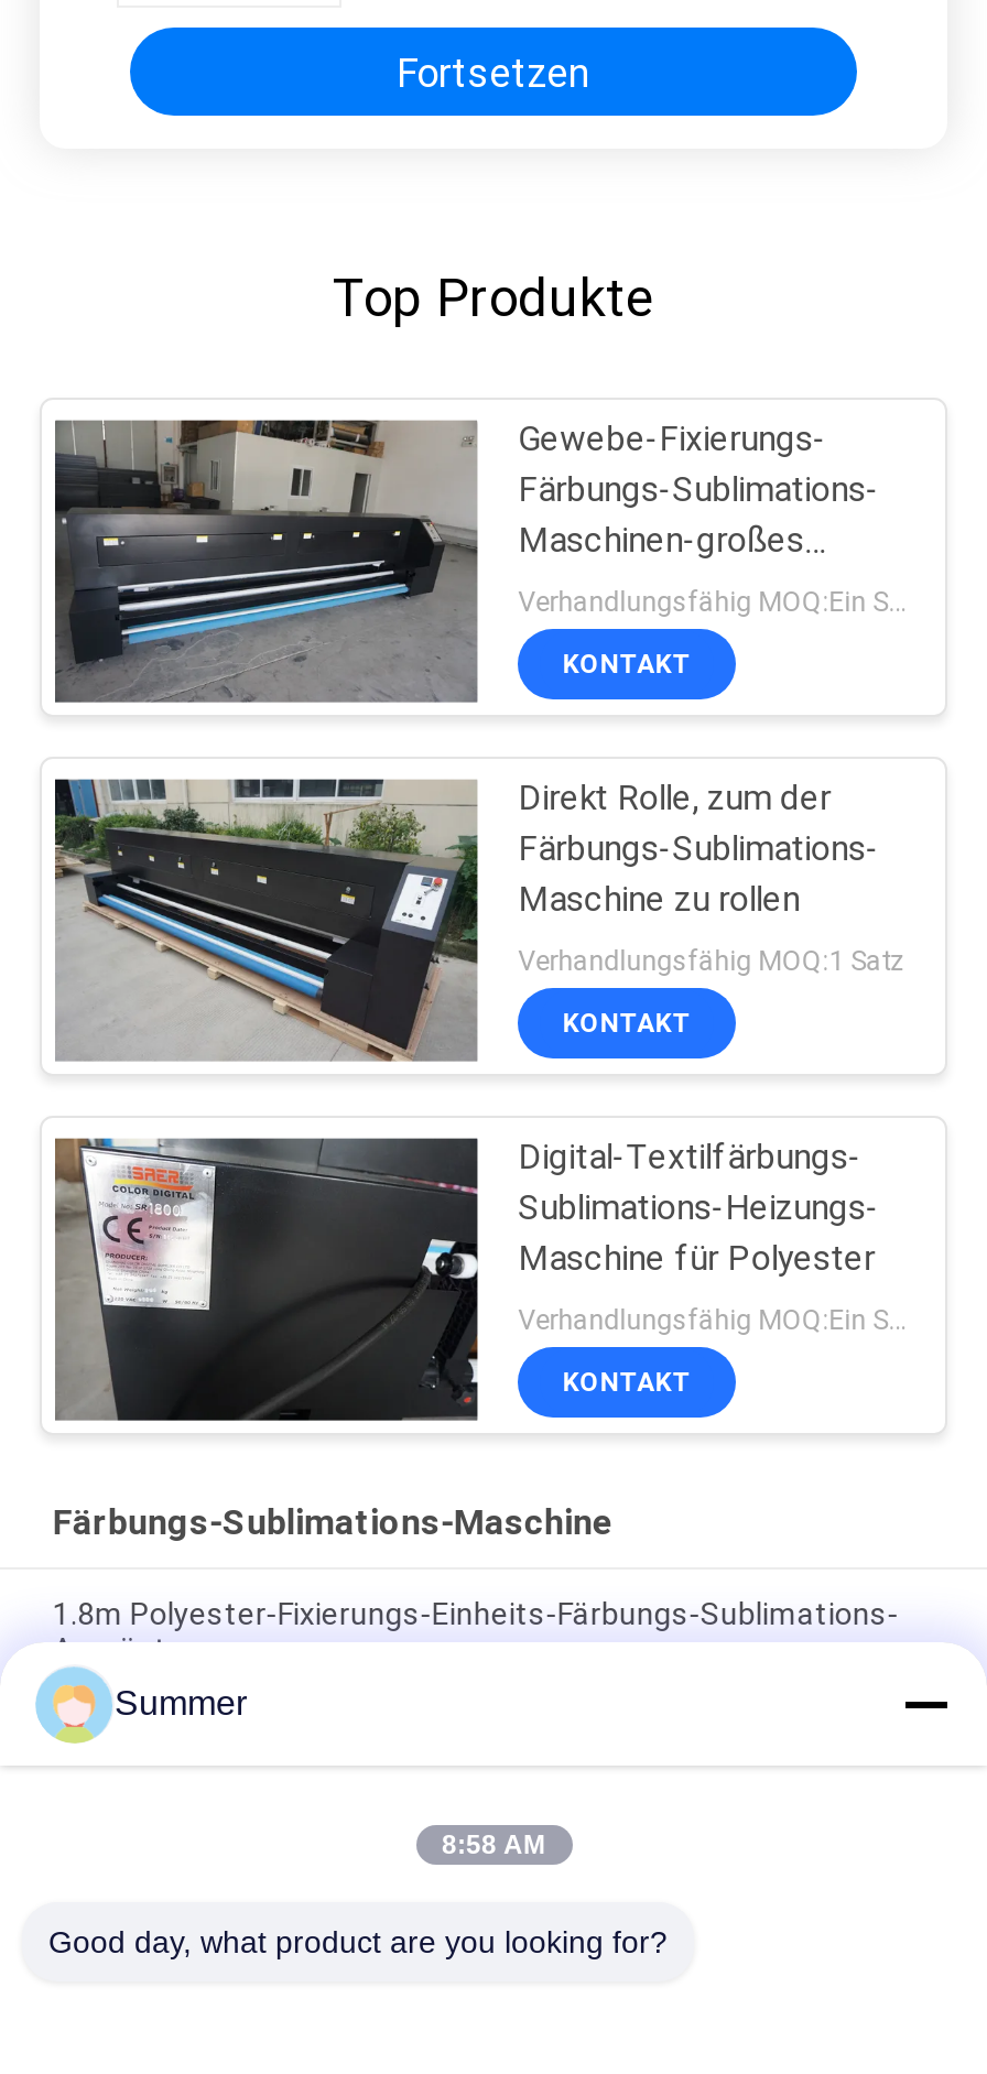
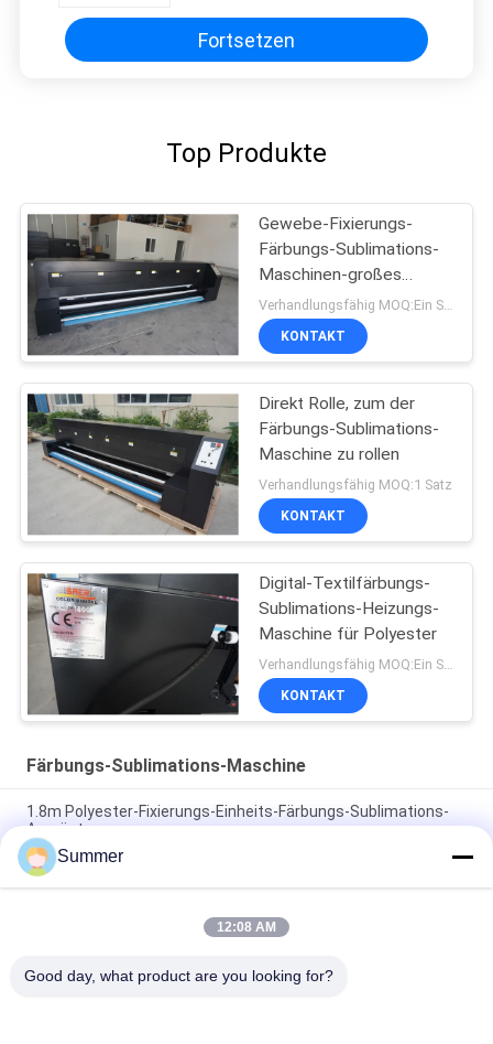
[442,1829,545,1860] 8:58 AM -> [217,919,276,935] 12:08 AM

